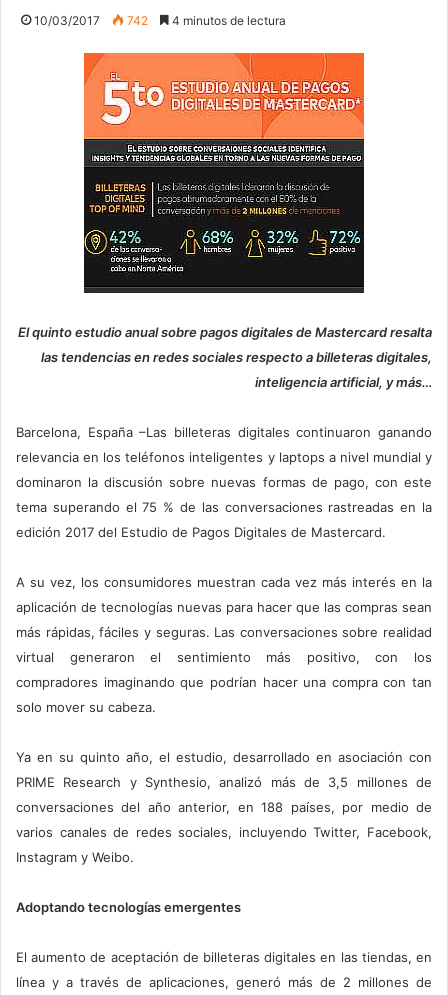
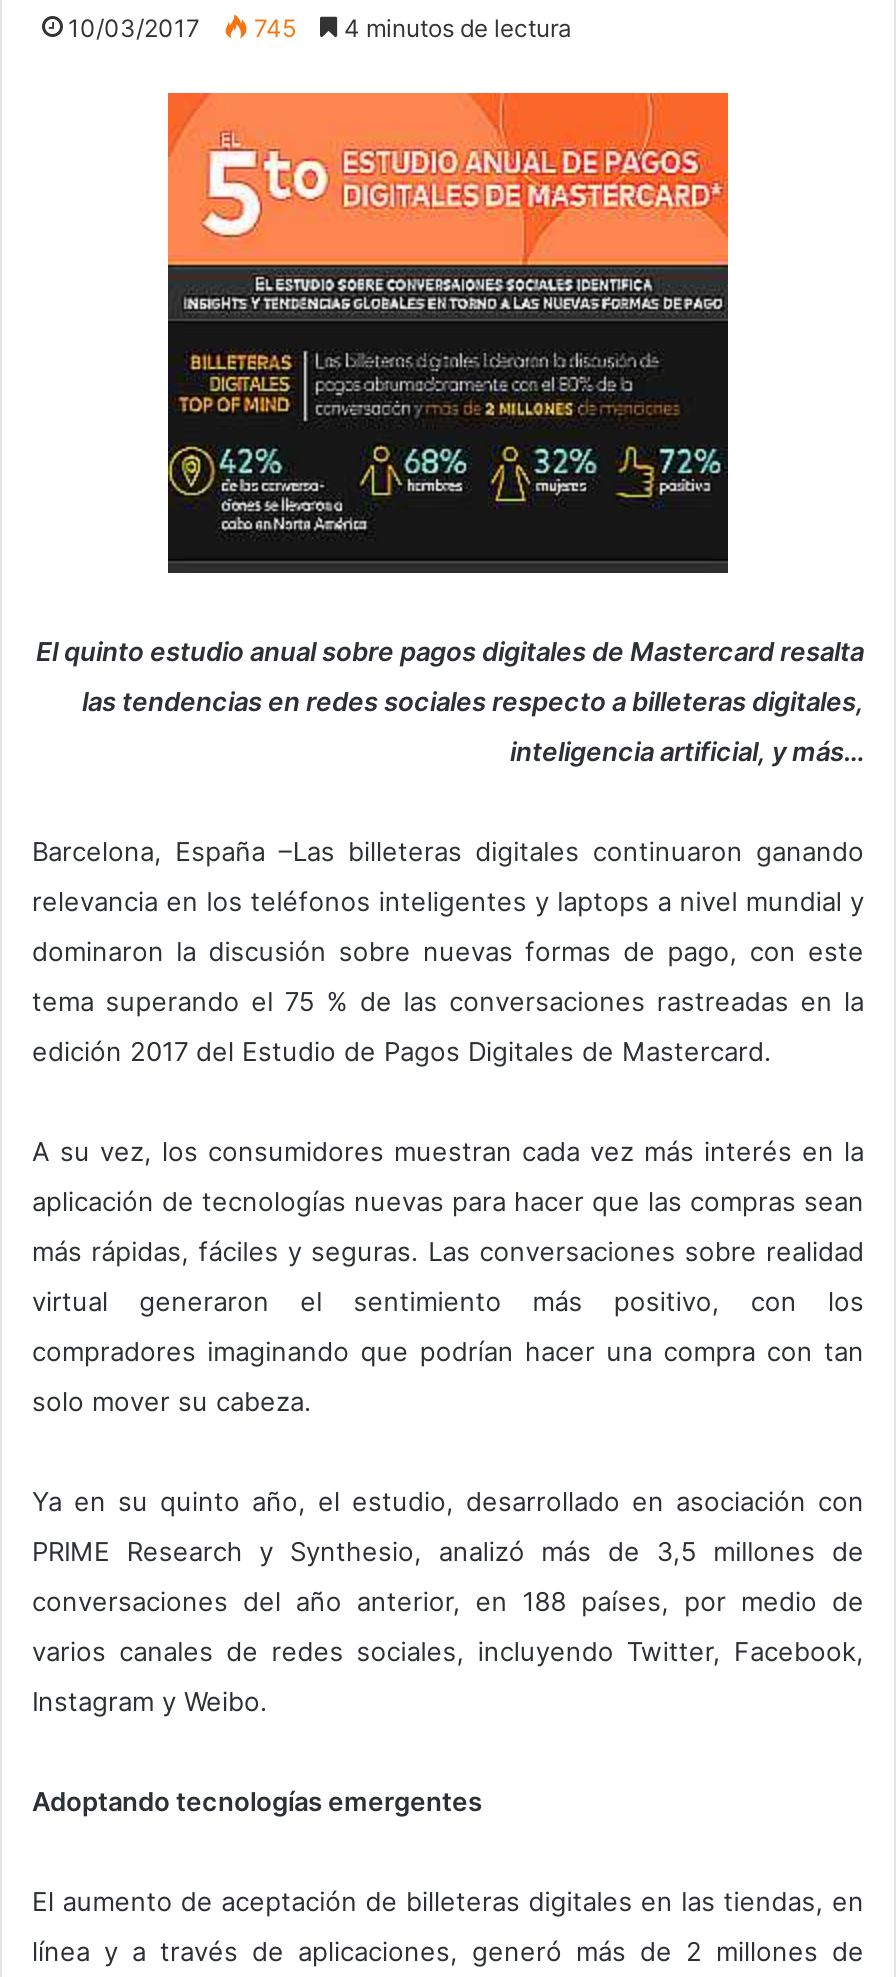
[34,13,286,28] 10/03/2017 742 4 minutos de lectura -> [68,13,572,43] 10/03/2017 745 4 minutos de lectura

